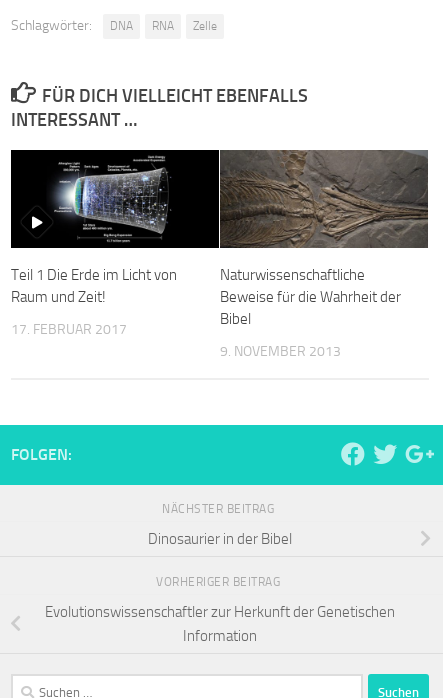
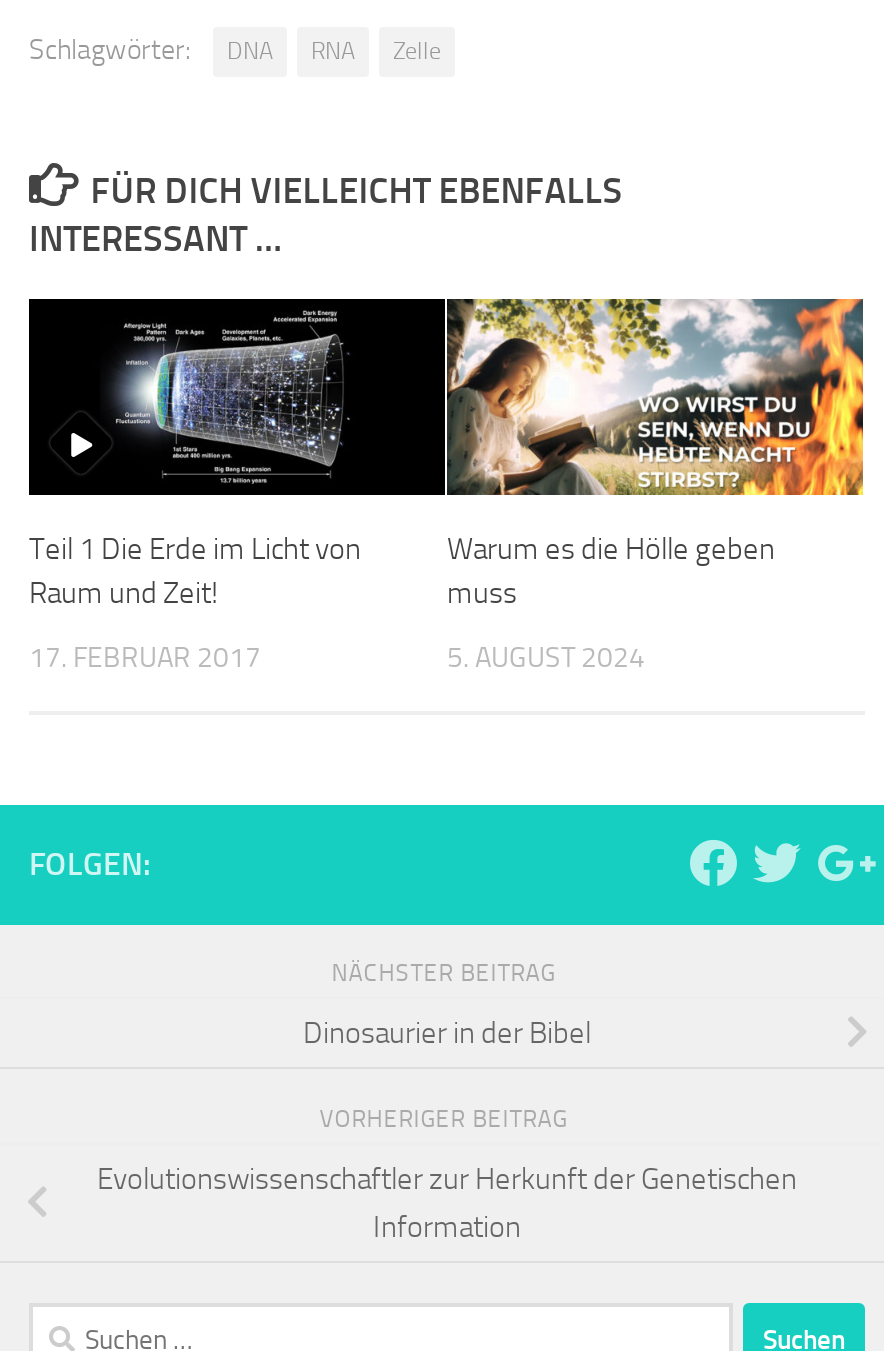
[220,149,429,328] [image] | Naturwissenschaftliche | Beweise für die Wahrheit der | Bibel -> [447,297,865,611] [image] | Warum es die Hölle geben | muss
[220,343,341,360] 9. NOVEMBER 2013 -> [447,641,645,675] 5. AUGUST 2024

